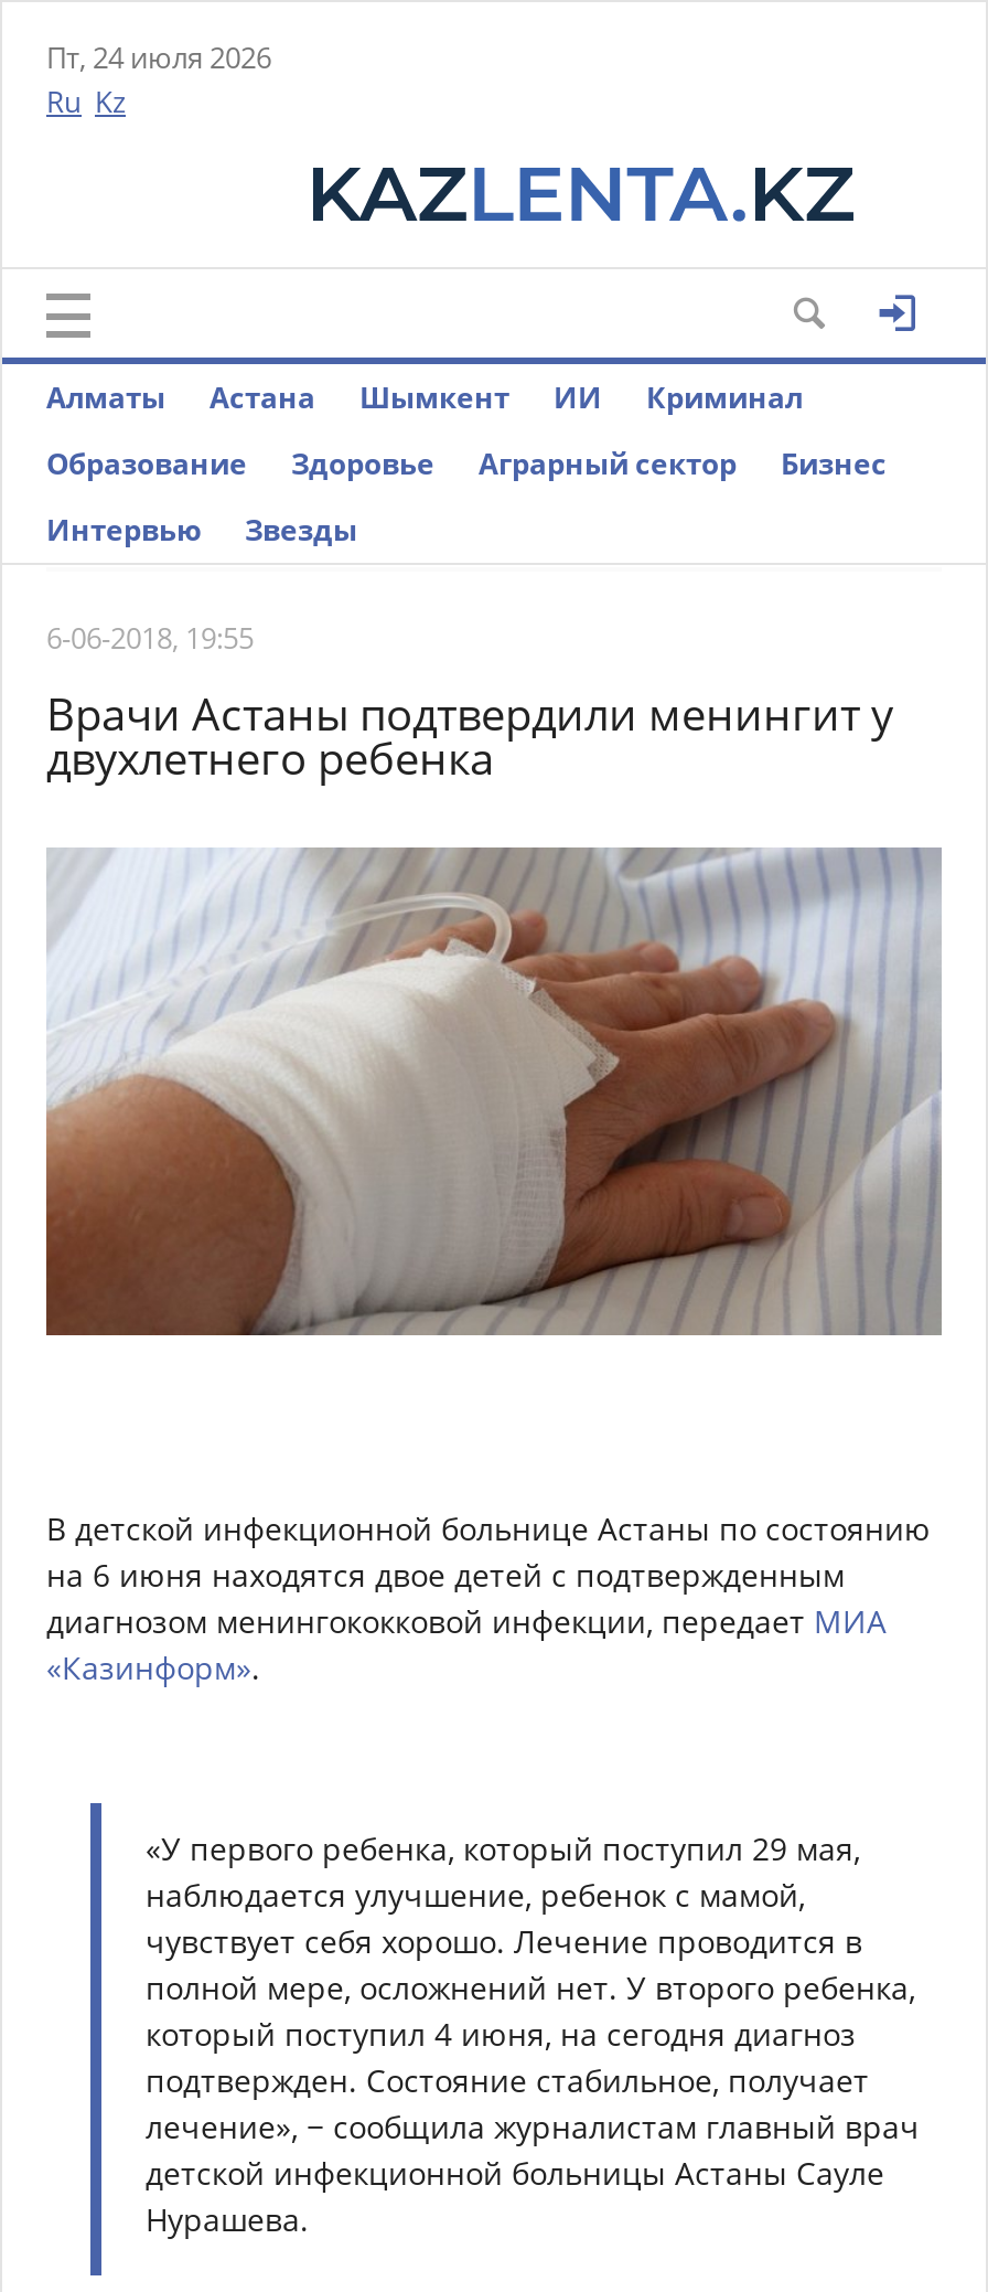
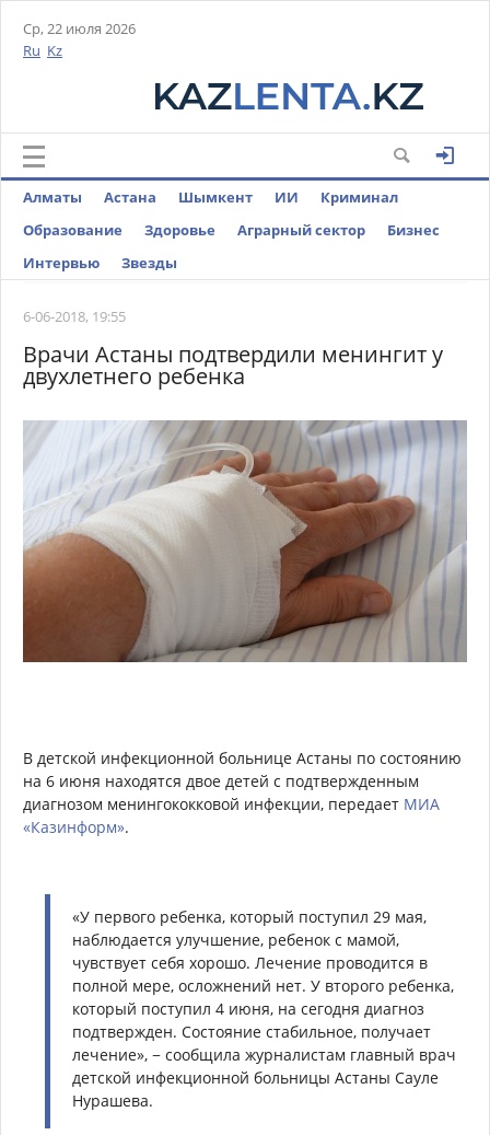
[46,38,271,77] Пт, 24 июля 2026 -> [23,19,136,38] Ср, 22 июля 2026

